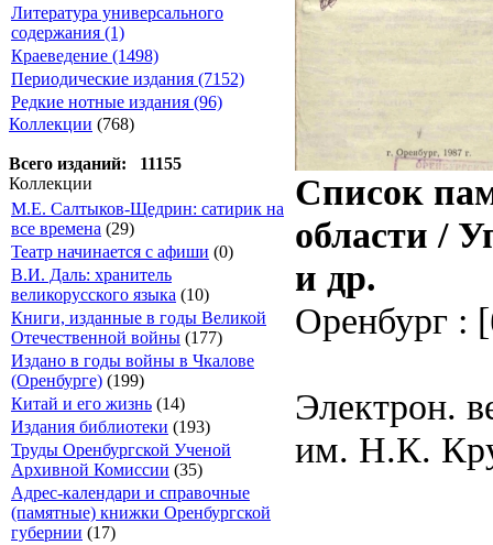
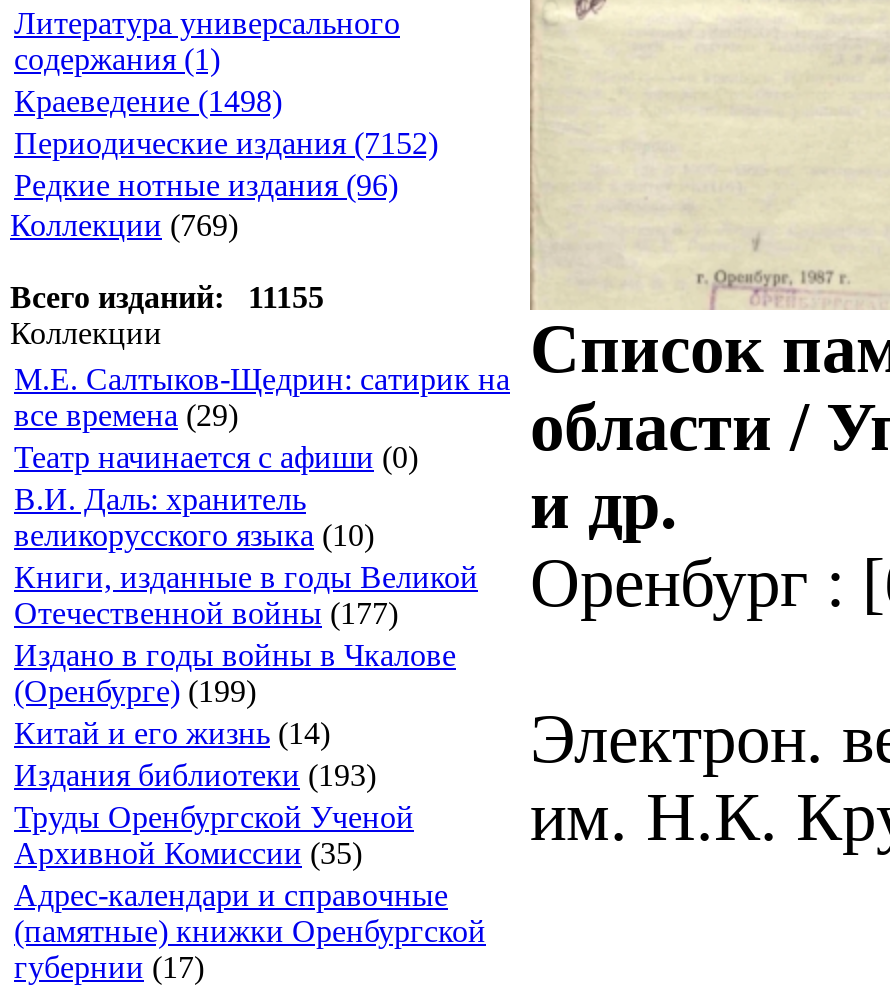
[9,115,134,133] Коллекции (768) -> [10,208,238,242] Коллекции (769)

